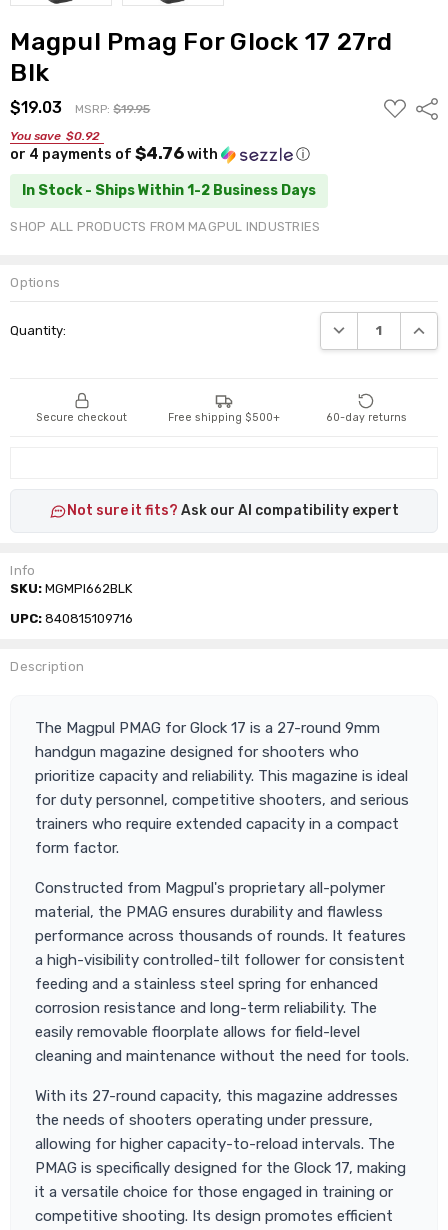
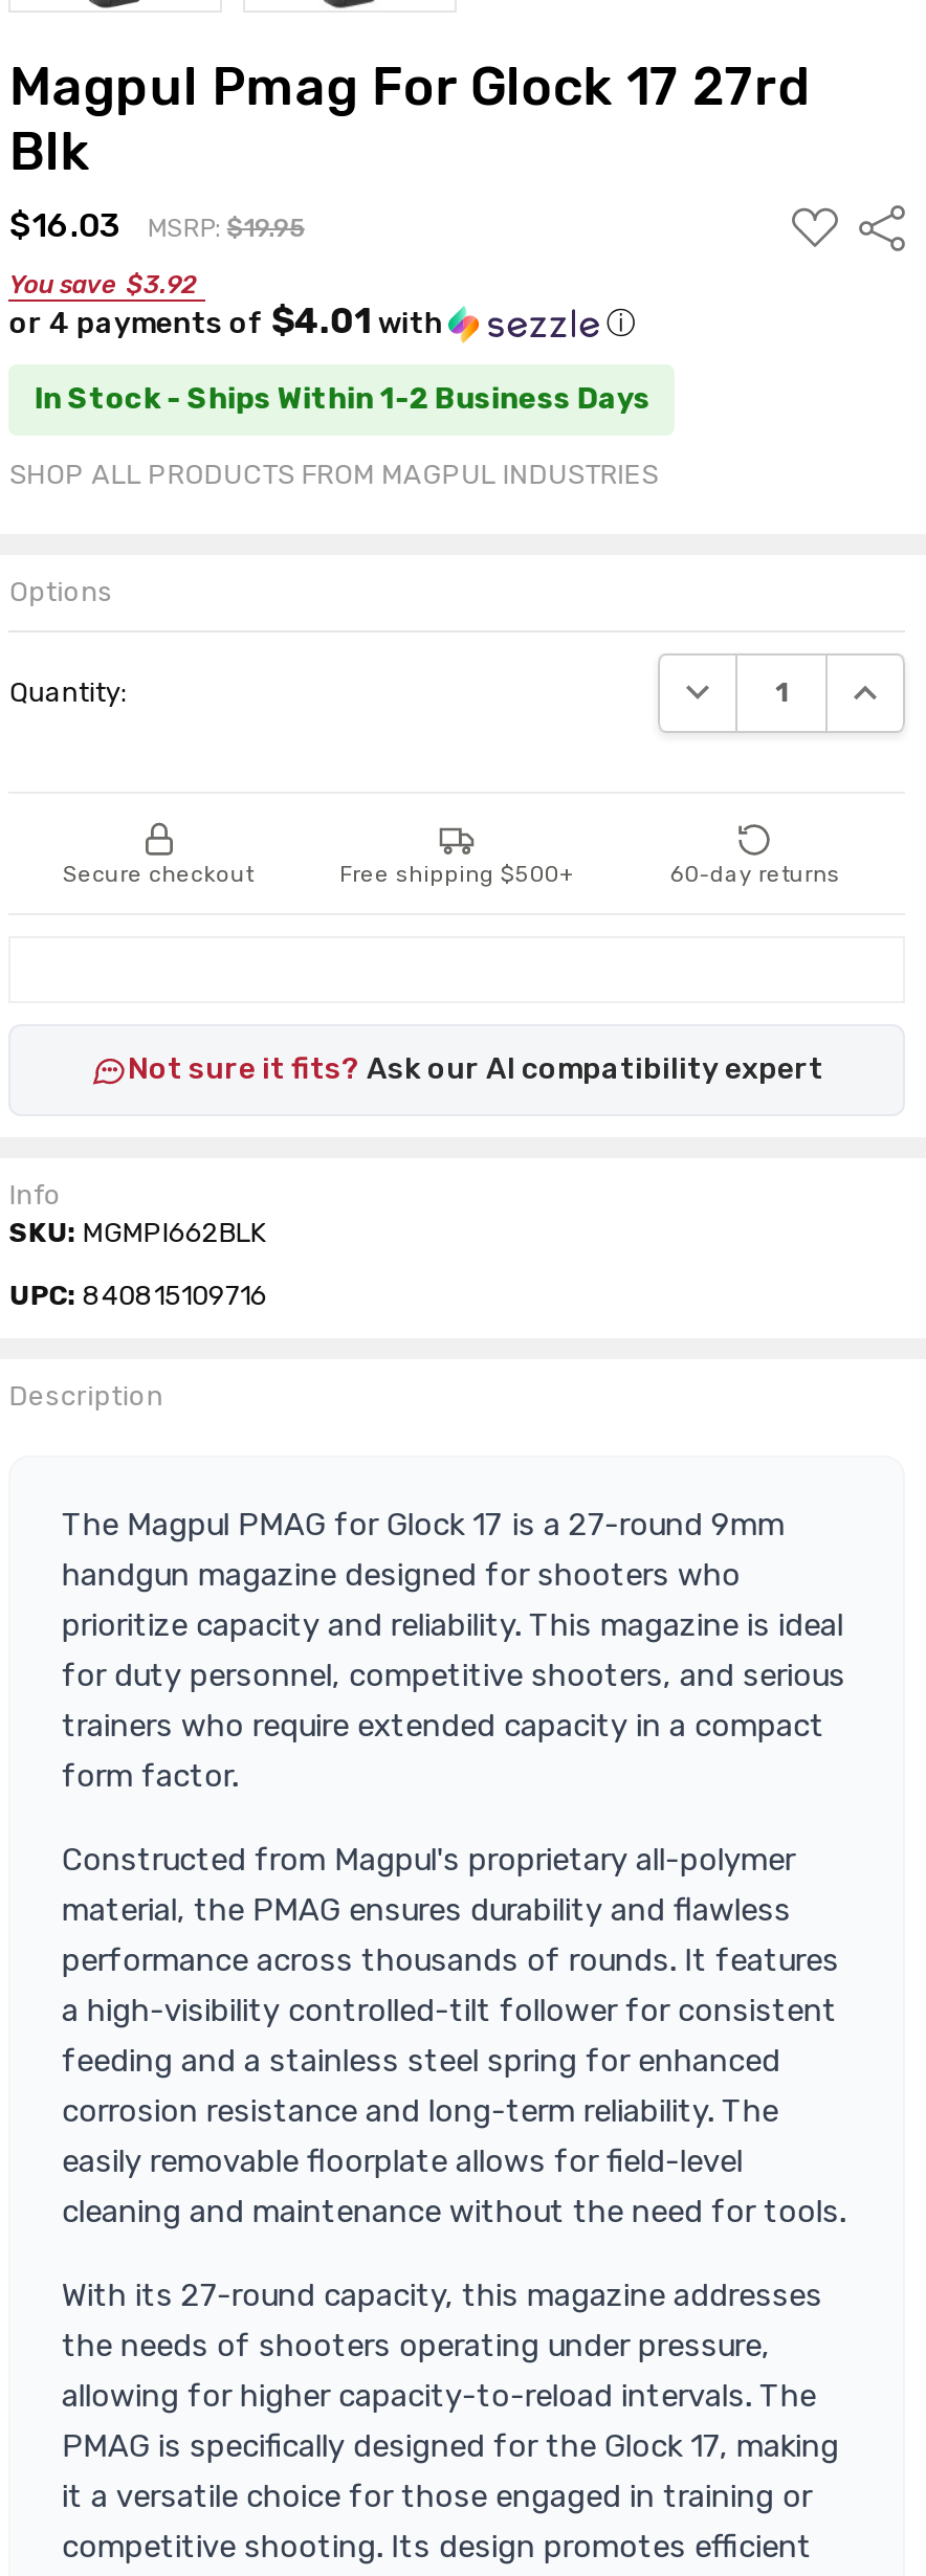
[10,98,62,117] $19.03 -> [9,205,120,245] $16.03
[10,129,99,143] You save $0.92 -> [9,270,196,299] You save $3.92
[10,143,221,163] or 4 payments of $4.76 with -> [9,299,449,341] or 4 payments of $4.01 with

